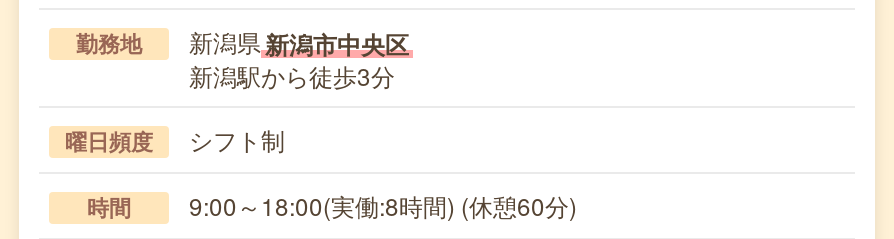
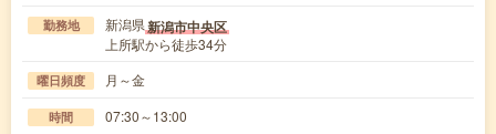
[189,59,395,93] 新潟駅から徒歩3分 -> [105,34,227,53] 上所駅から徒歩34分
[189,123,285,157] シフト制 -> [105,70,145,88] 月～金
[189,189,577,223] 9:00～18:00(実働:8時間) (休憩60分) -> [105,106,187,125] 07:30～13:00

